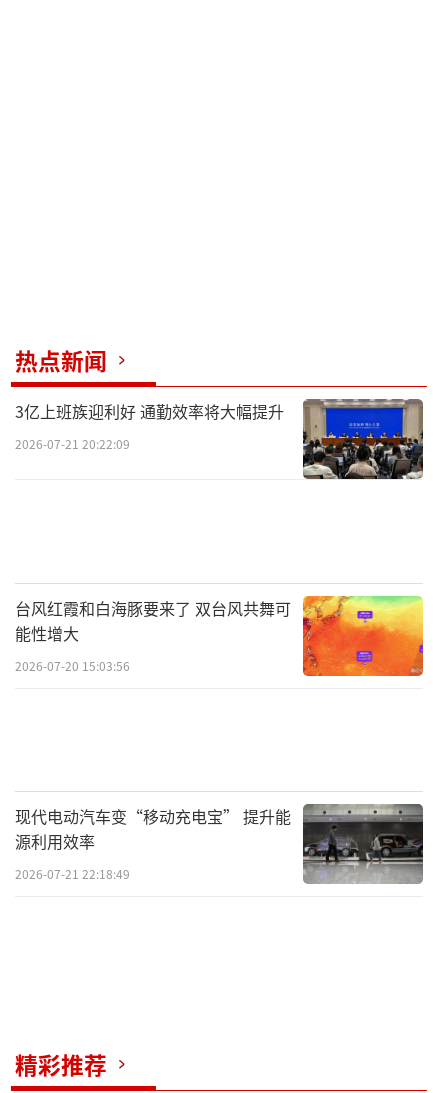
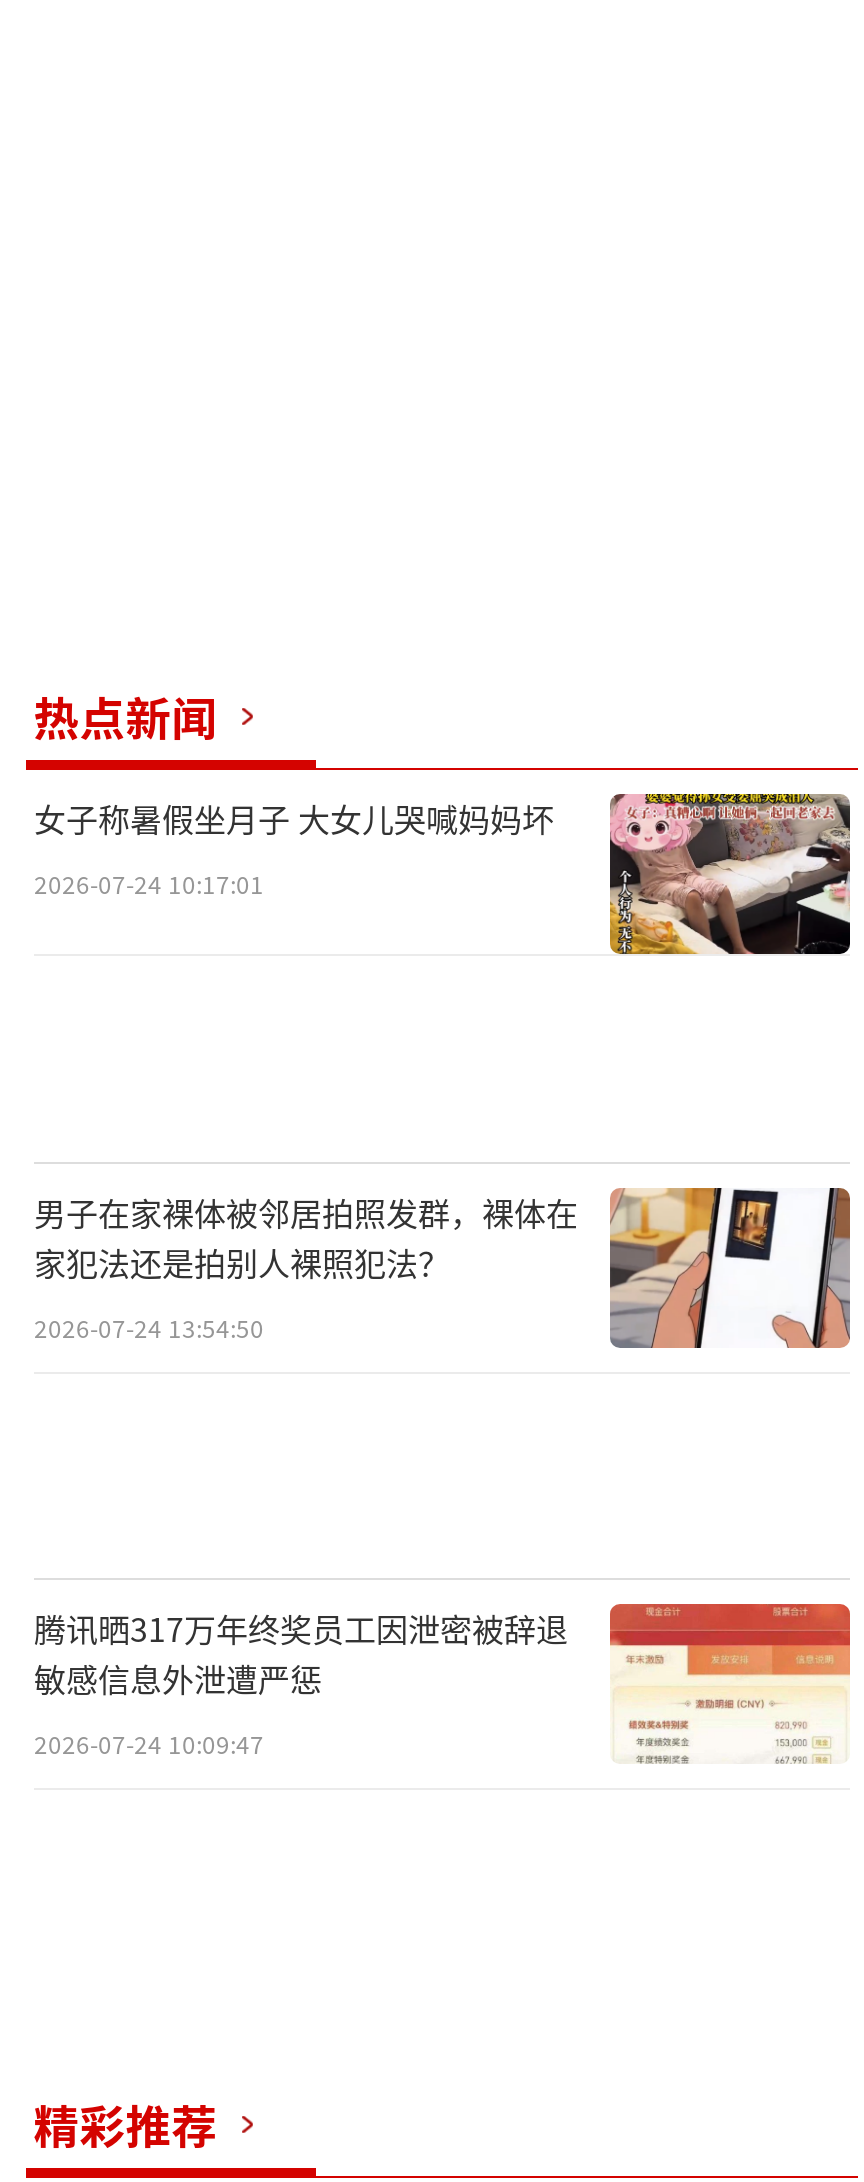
[15,398,424,480] [image] | 3亿上班族迎利好 通勤效率将大幅提升 -> [34,792,852,956] [image] | 女子称暑假坐月子 大女儿哭喊妈妈坏
[15,435,130,452] 2026-07-21 20:22:09 -> [34,866,264,900] 2026-07-24 10:17:01
[15,595,424,677] [image] | 台风红霞和白海豚要来了 双台风共舞可 | 能性增大 -> [34,1186,852,1350] [image] | 男子在家裸体被邻居拍照发群，裸体在 | 家犯法还是拍别人裸照犯法？
[15,657,130,674] 2026-07-20 15:03:56 -> [34,1309,264,1343] 2026-07-24 13:54:50
[15,803,424,884] [image] | 现代电动汽车变“移动充电宝” 提升能 | 源利用效率 -> [34,1602,852,1764] [image] | 腾讯晒317万年终奖员工因泄密被辞退 | 敏感信息外泄遭严惩
[15,865,130,882] 2026-07-21 22:18:49 -> [34,1727,264,1761] 2026-07-24 10:09:47

